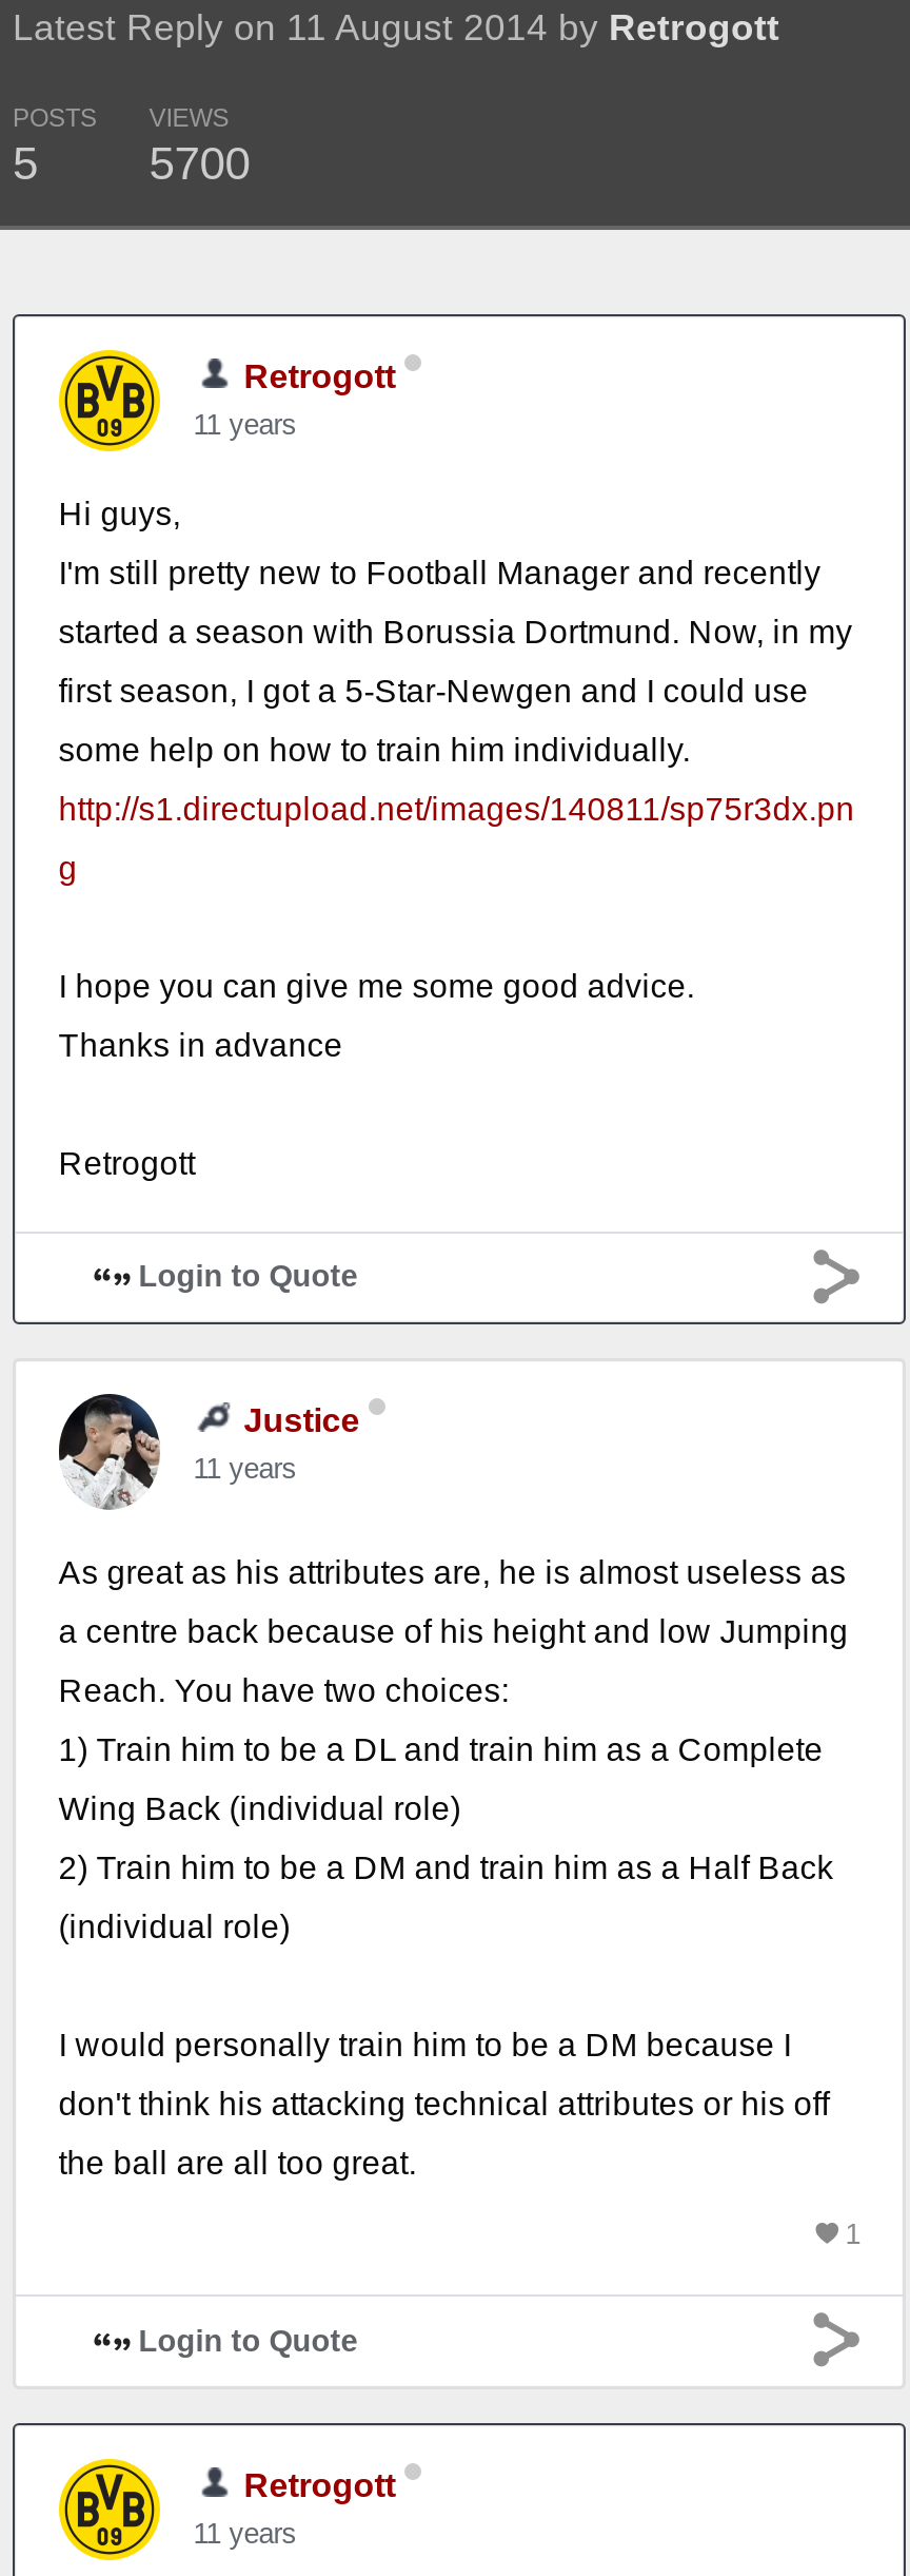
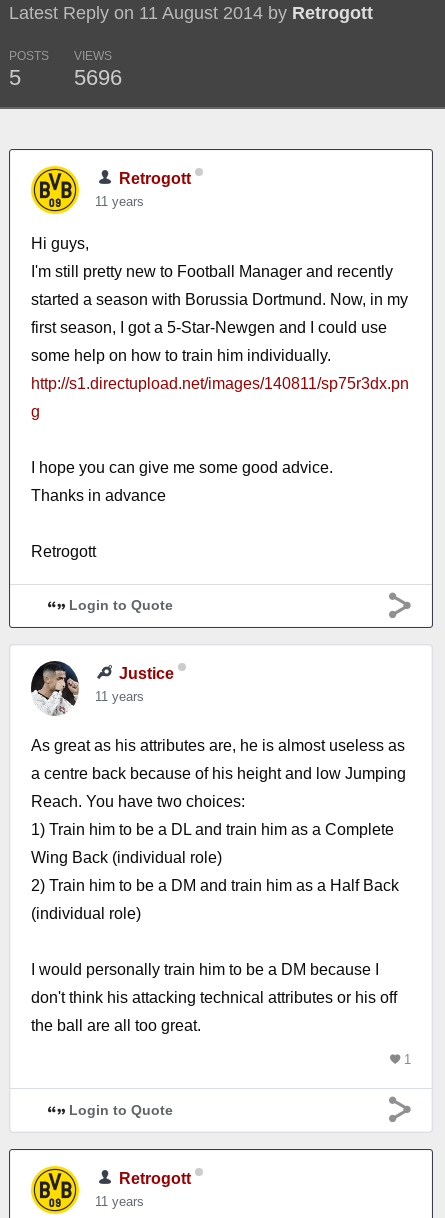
[149,137,250,190] 5700 -> [74,65,122,90] 5696

